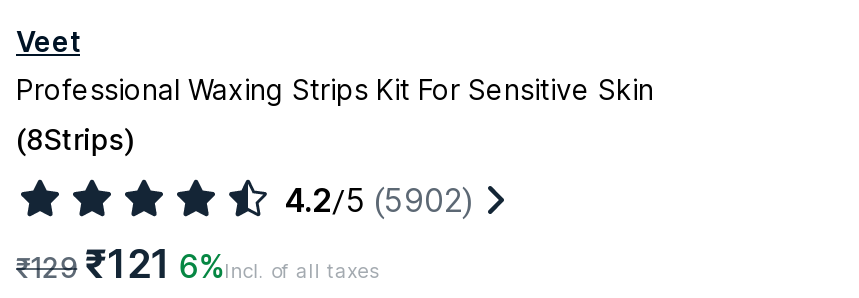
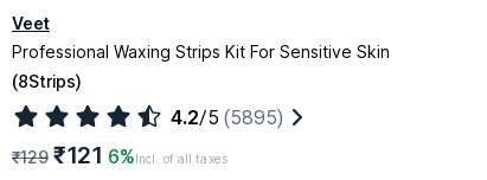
[284,179,472,219] 4.2/5 (5902) -> [171,105,283,129] 4.2/5 (5895)

